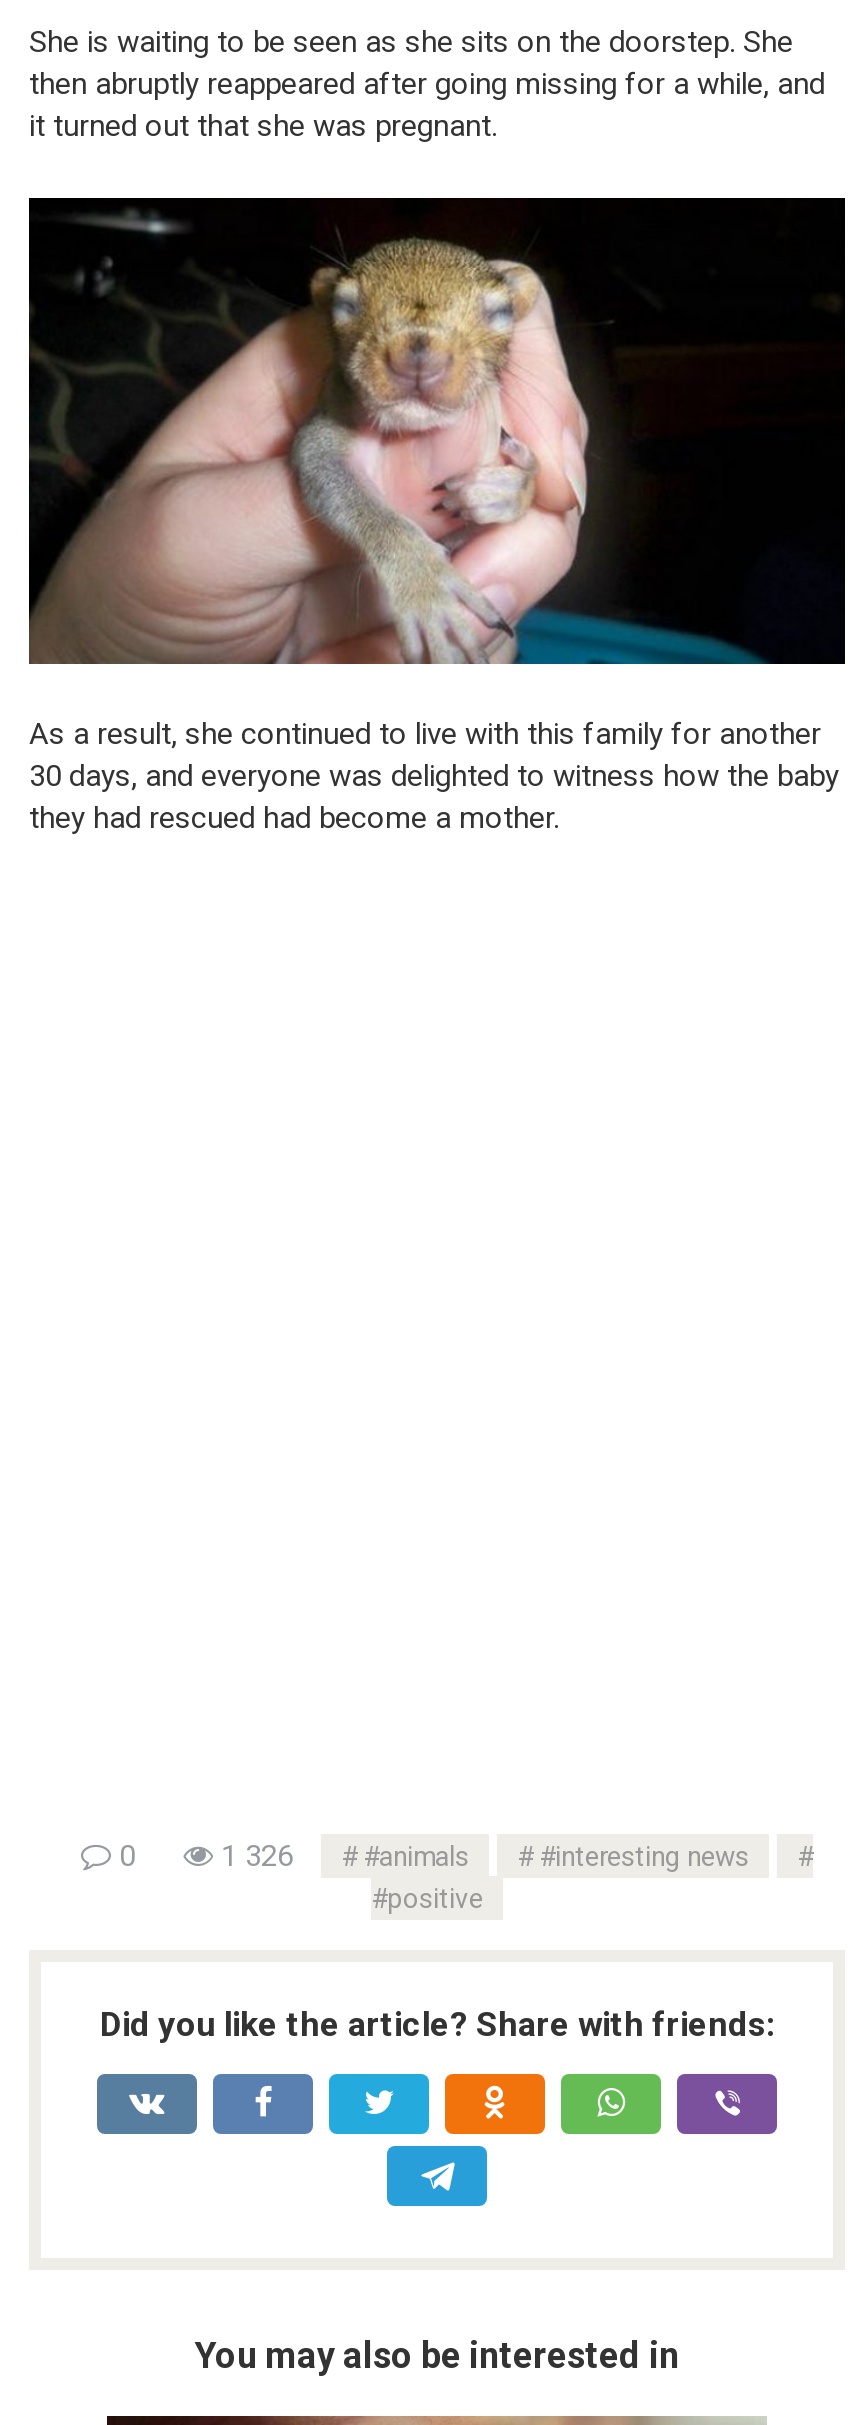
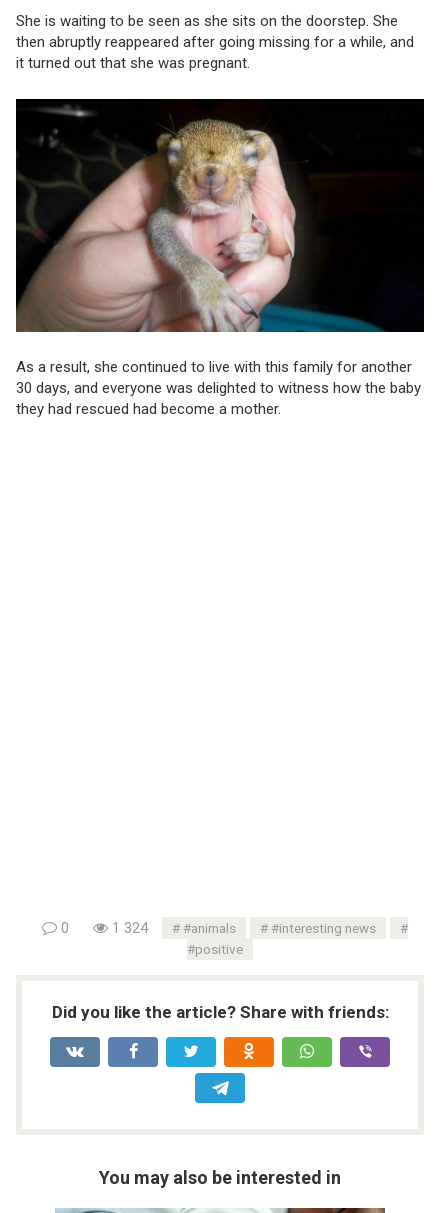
[213,1838,293,1874] 1 326 -> [108,919,148,937] 1 324

